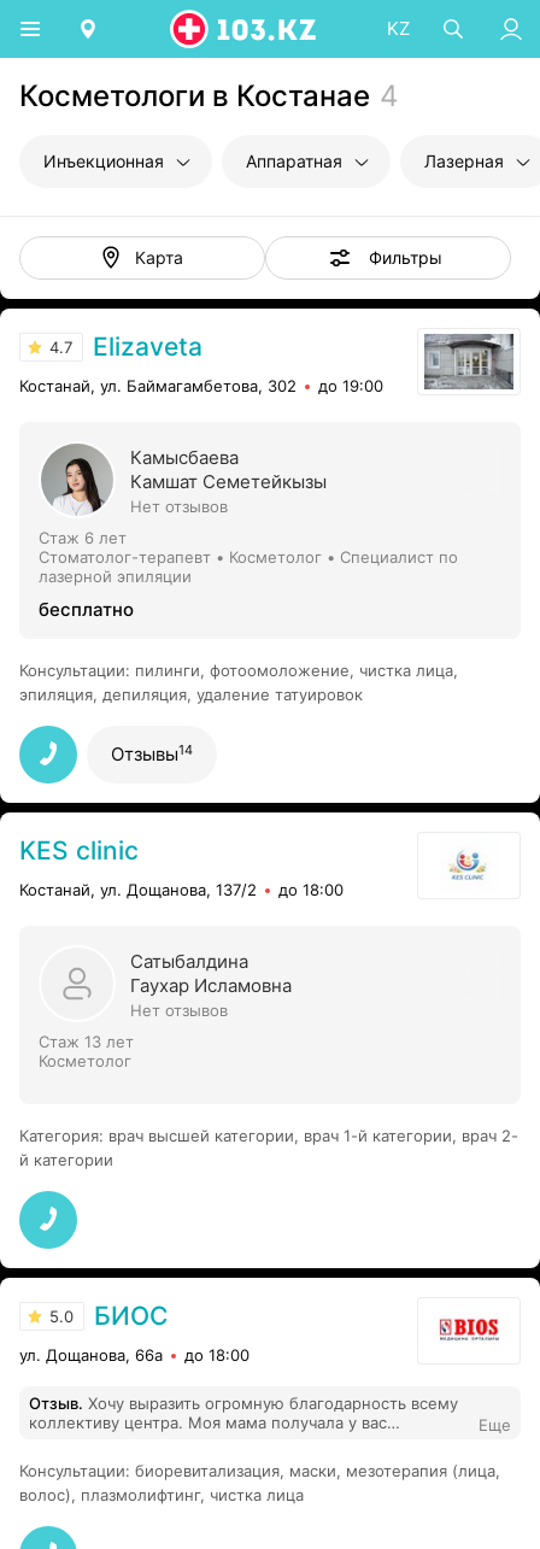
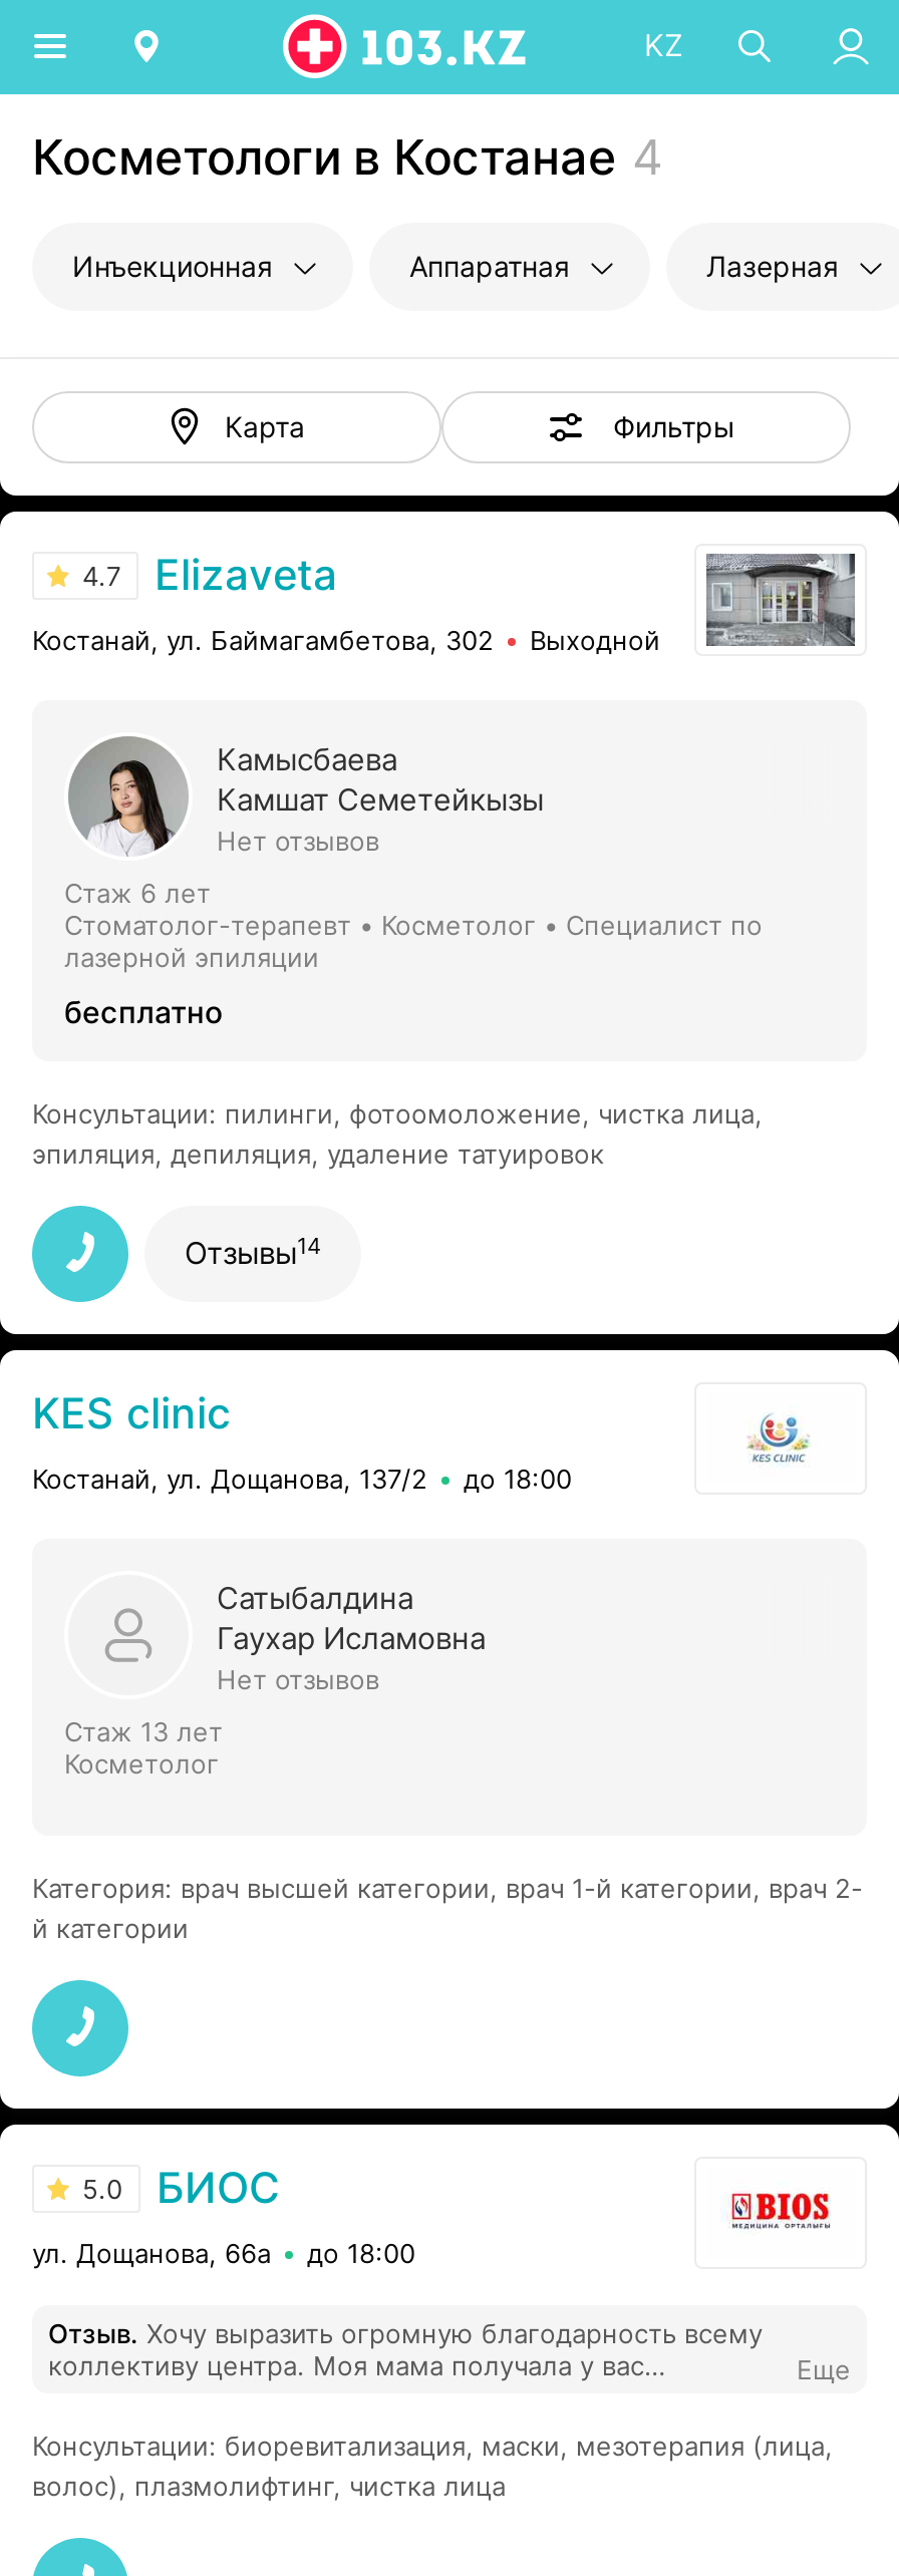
[318,376,383,395] до 19:00 -> [530,624,660,656] Выходной

